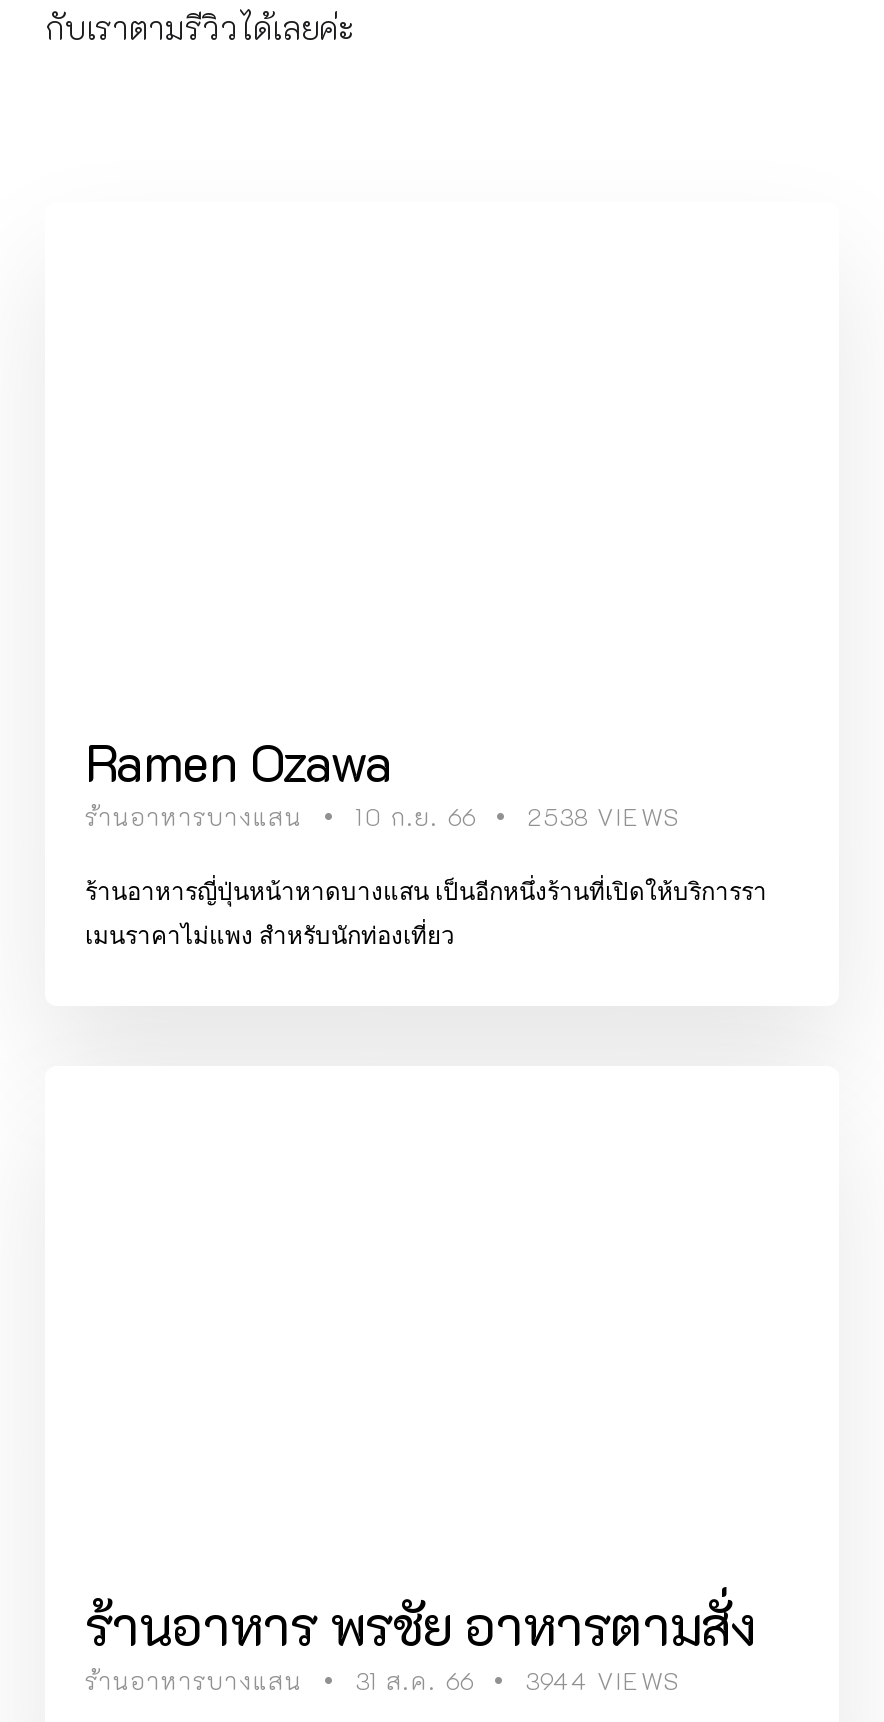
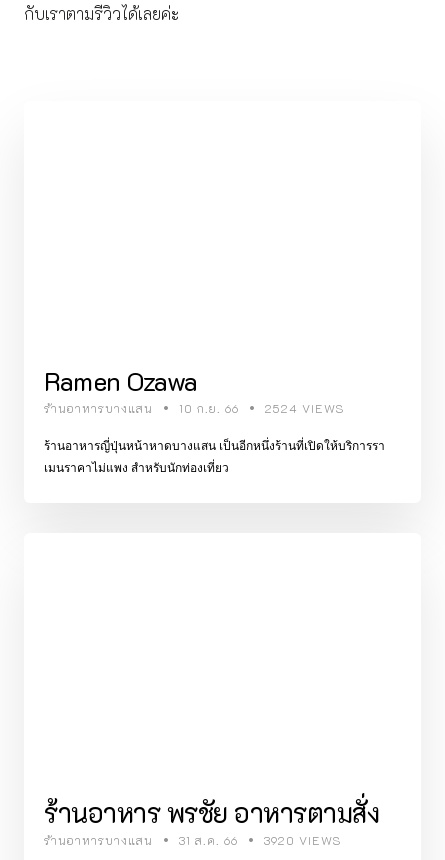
[85,800,683,832] ร้านอาหารบางแสน 10 ก.ย. 66 2538 VIEWS -> [44,400,345,416] ร้านอาหารบางแสน 10 ก.ย. 66 2524 VIEWS
[85,1664,683,1696] ร้านอาหารบางแสน 31 ส.ค. 66 3944 VIEWS -> [44,832,342,848] ร้านอาหารบางแสน 31 ส.ค. 66 3920 VIEWS

